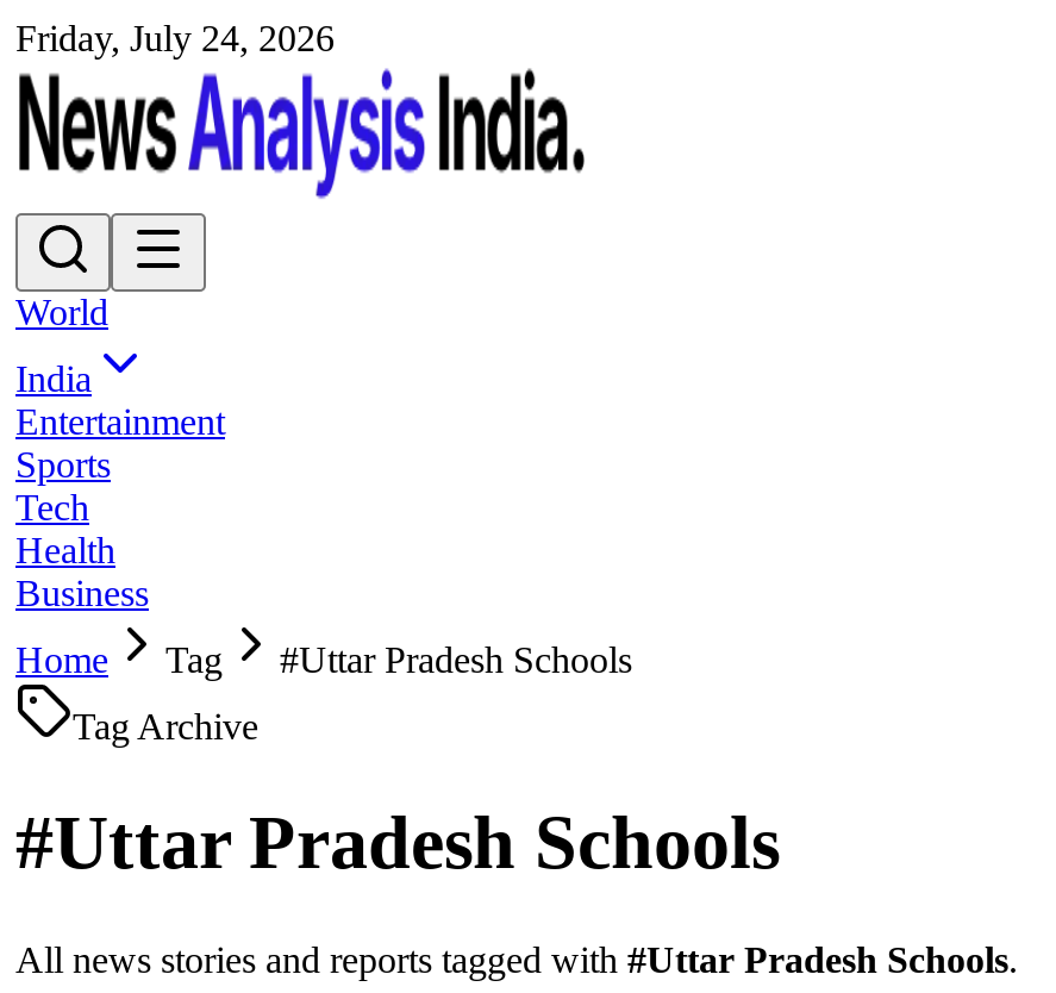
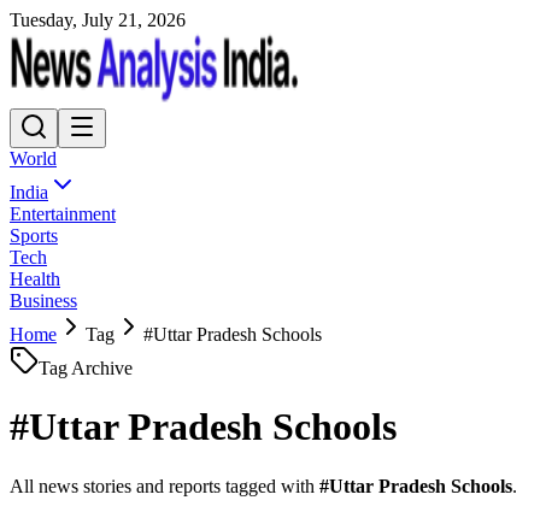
[15,18,335,58] Friday, July 24, 2026 -> [10,10,186,30] Tuesday, July 21, 2026

